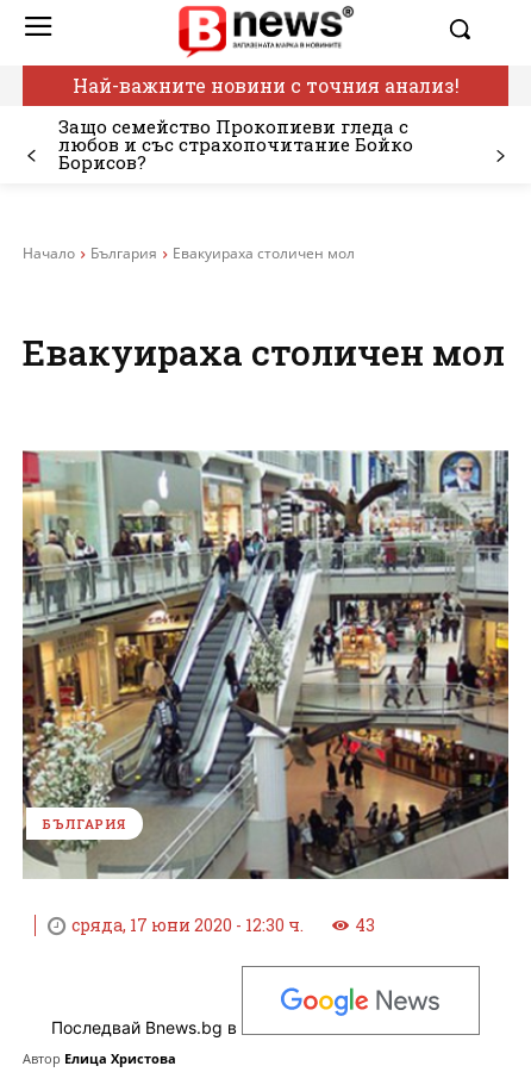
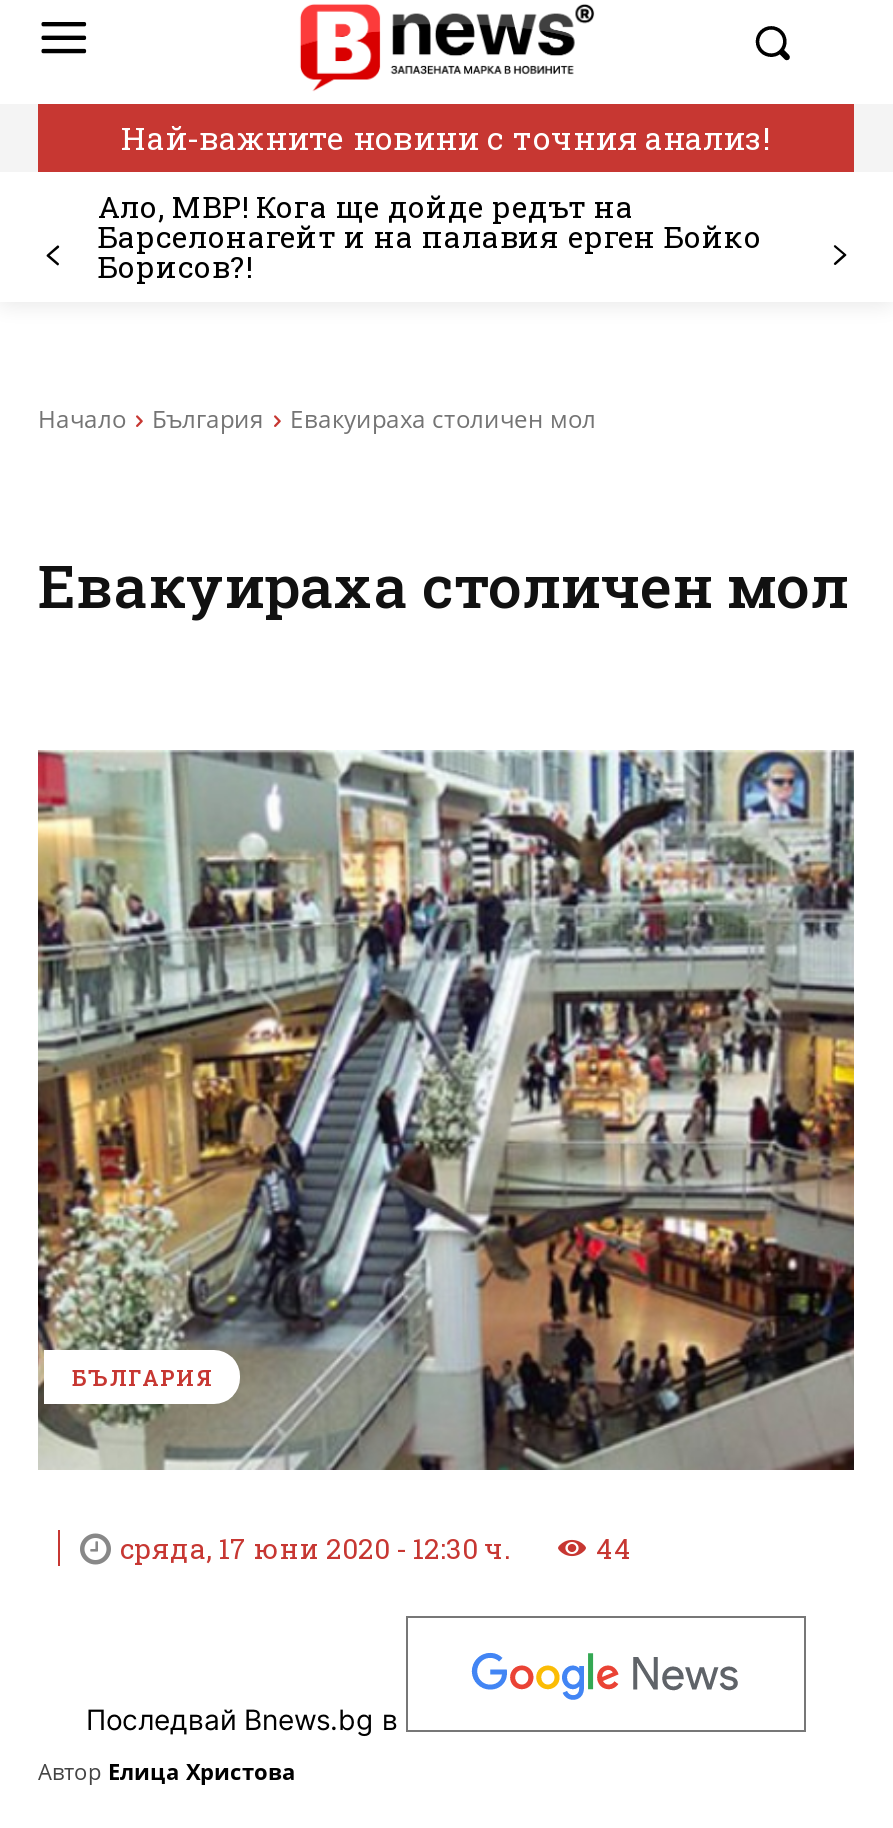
[58,114,413,174] Защо семейство Прокопиеви гледа с | любов и със страхопочитание Бойко | Борисов? -> [98,186,762,286] Ало, МВР! Кога ще дойде редът на | Барселонагейт и на палавия ерген Бойко | Борисов?!
[355,914,375,937] 43 -> [596,1529,632,1567] 44

